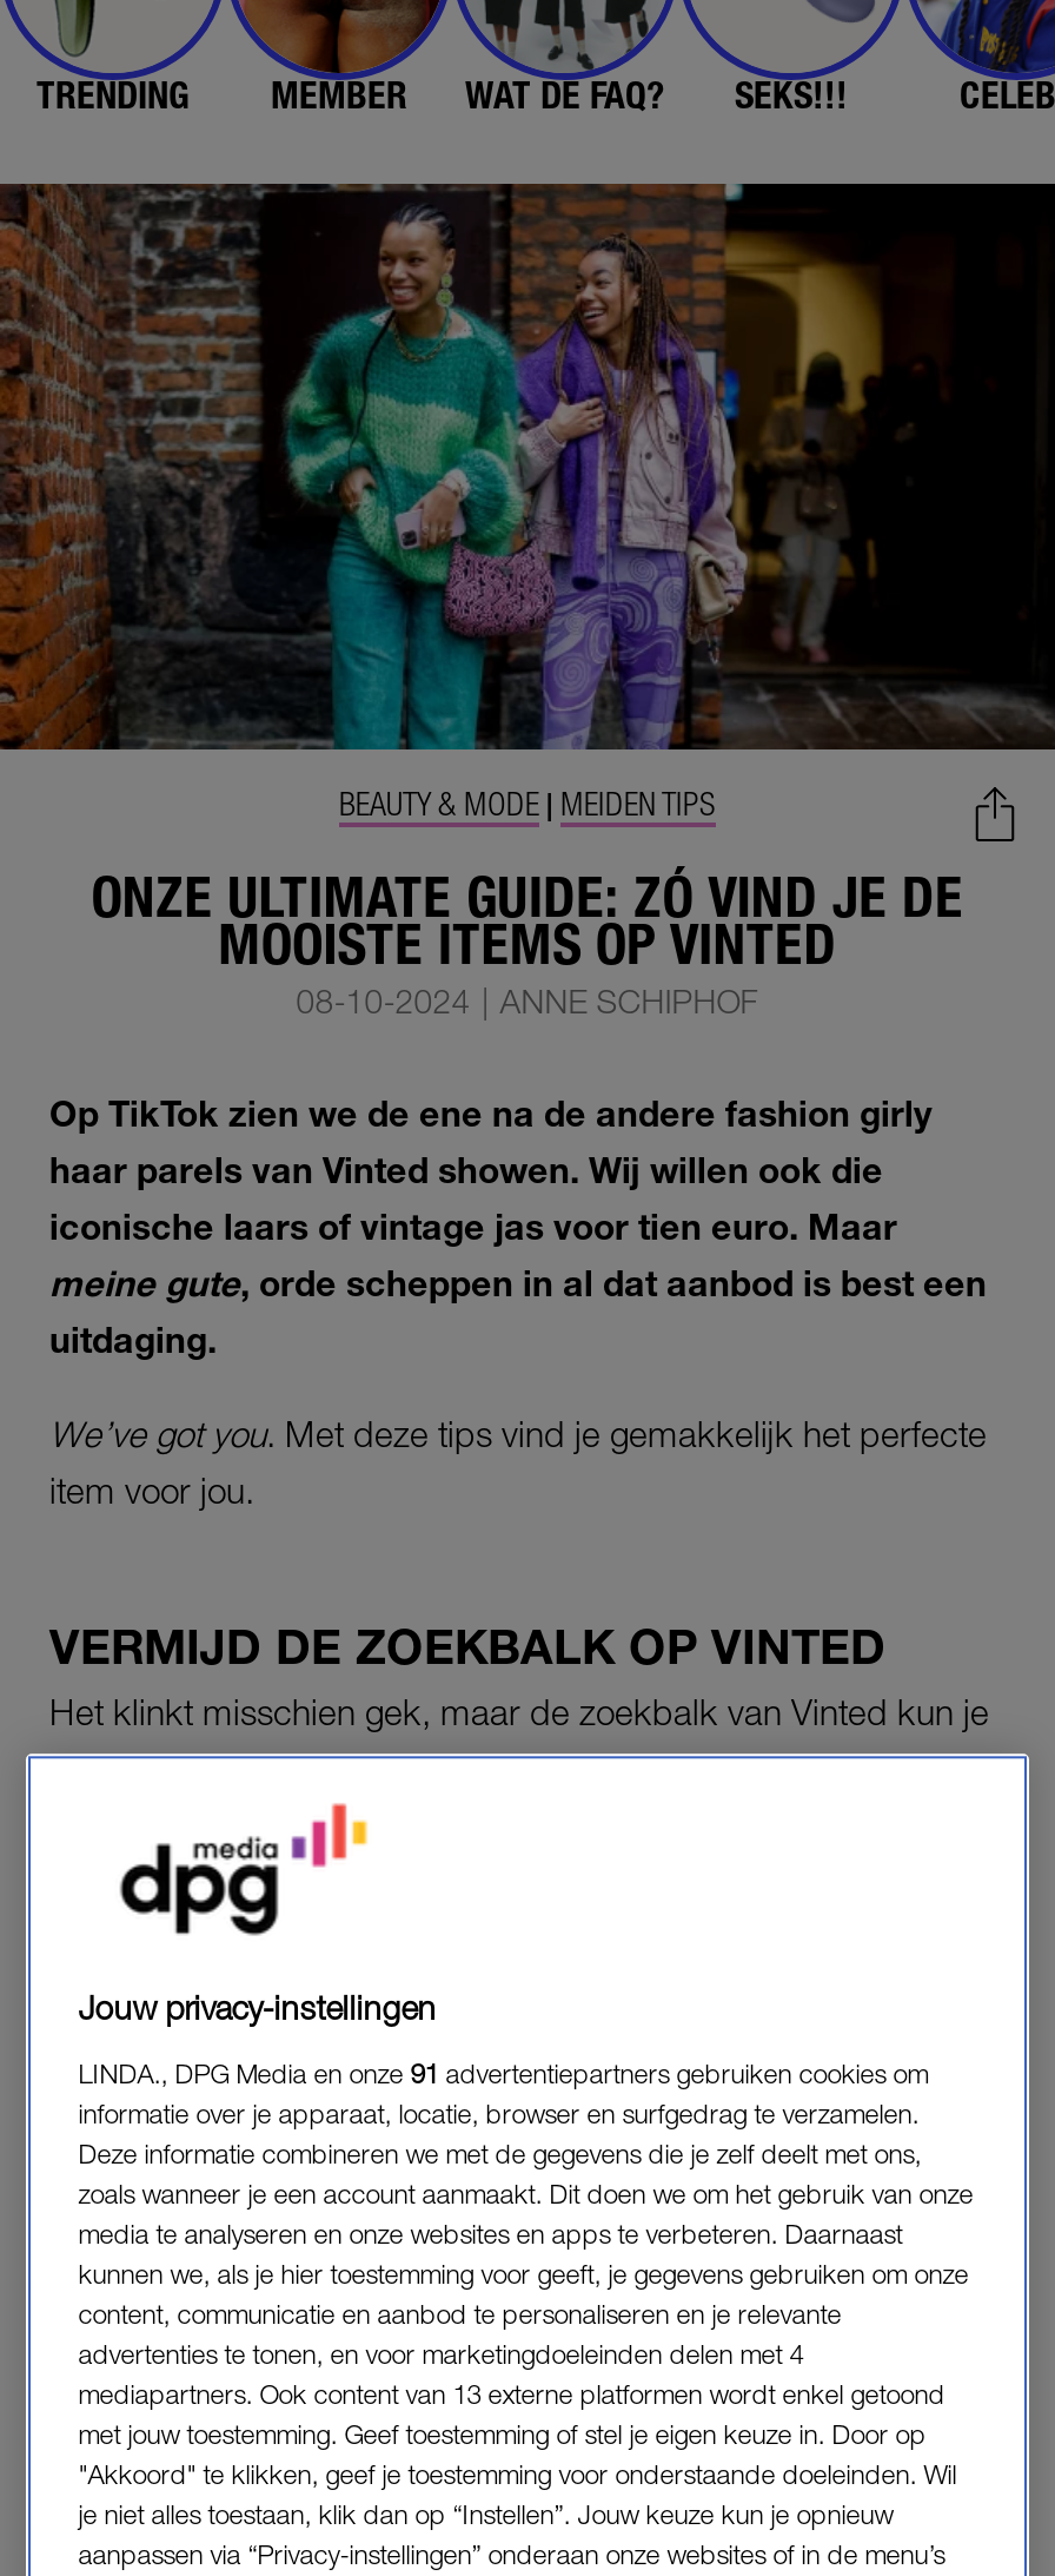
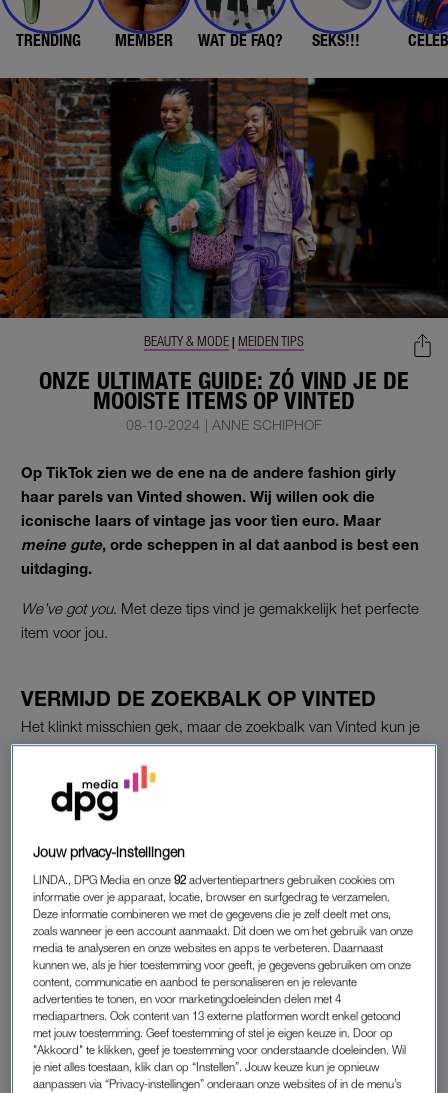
[78,2058,928,2088] LINDA., DPG Media en onze 91 advertentiepartners gebruiken cookies om -> [33,873,394,886] LINDA., DPG Media en onze 92 advertentiepartners gebruiken cookies om

